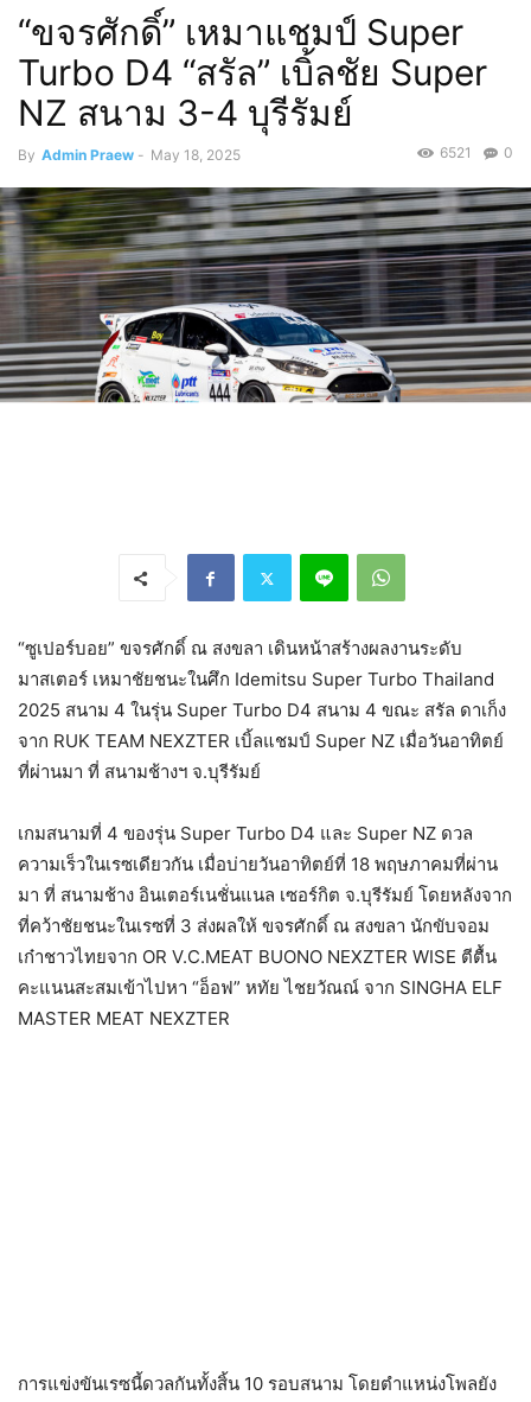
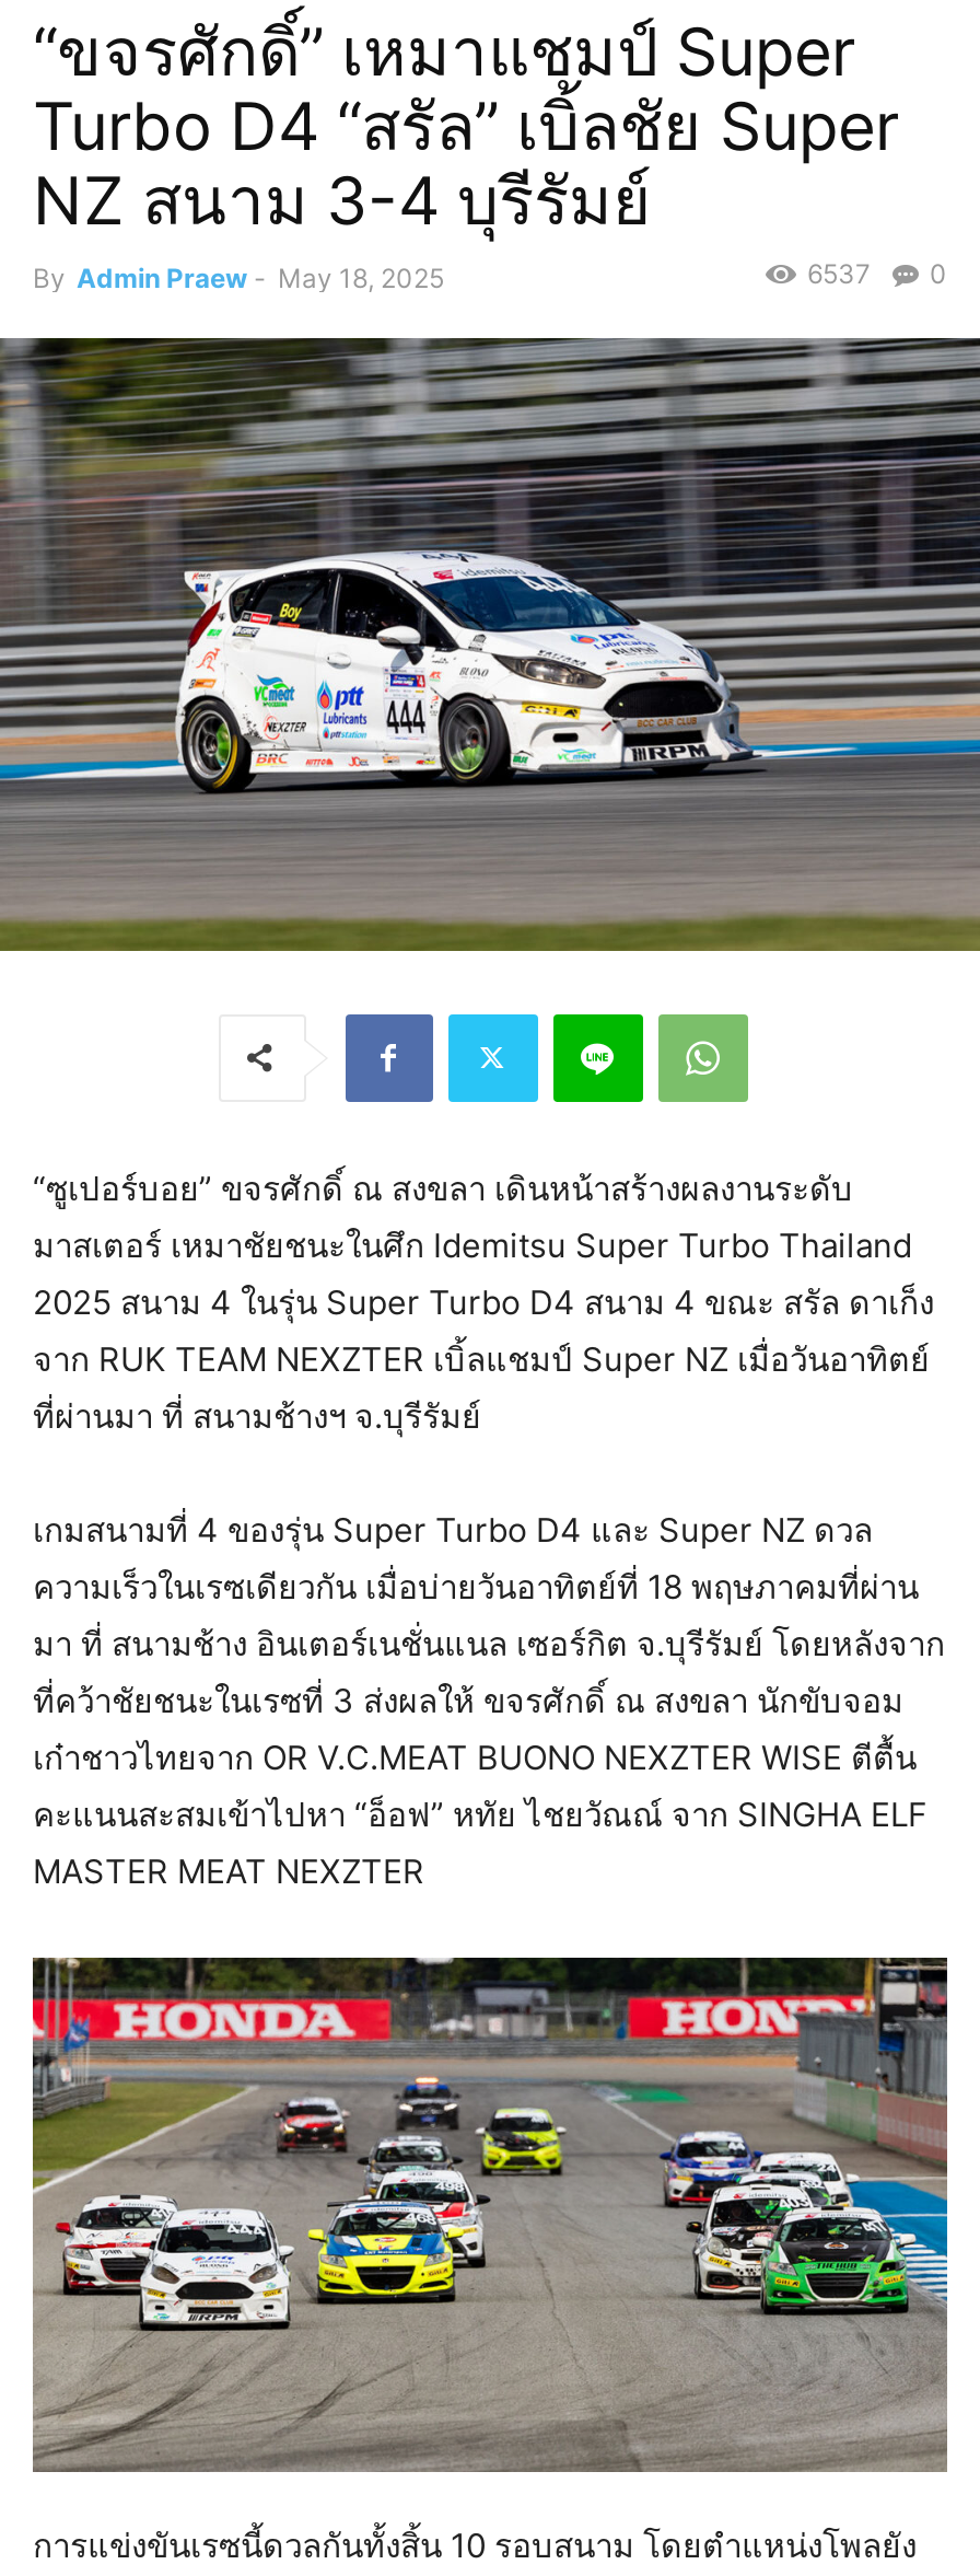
[440,143,513,161] 6521 0 -> [807,257,947,290] 6537 0
none -> [7,732,973,953] [image]
none -> [31,1956,949,2474] [image]

